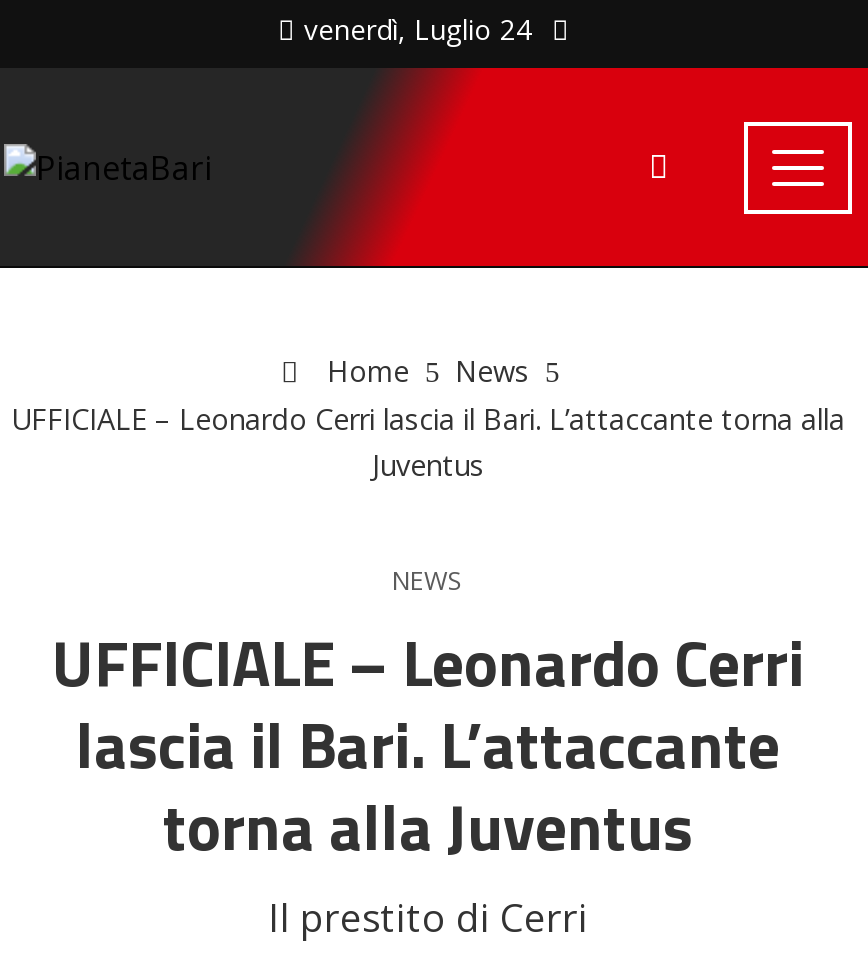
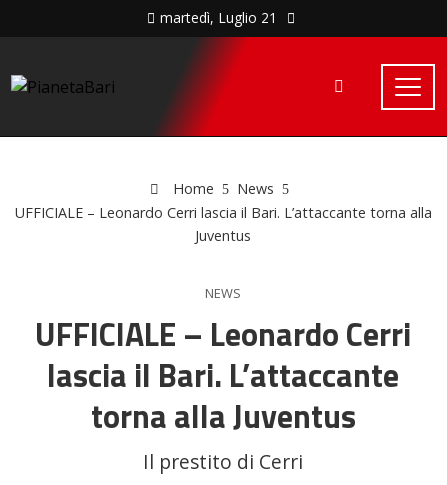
[304,10,532,48] venerdì, Luglio 24 -> [159,8,276,27] martedì, Luglio 21

